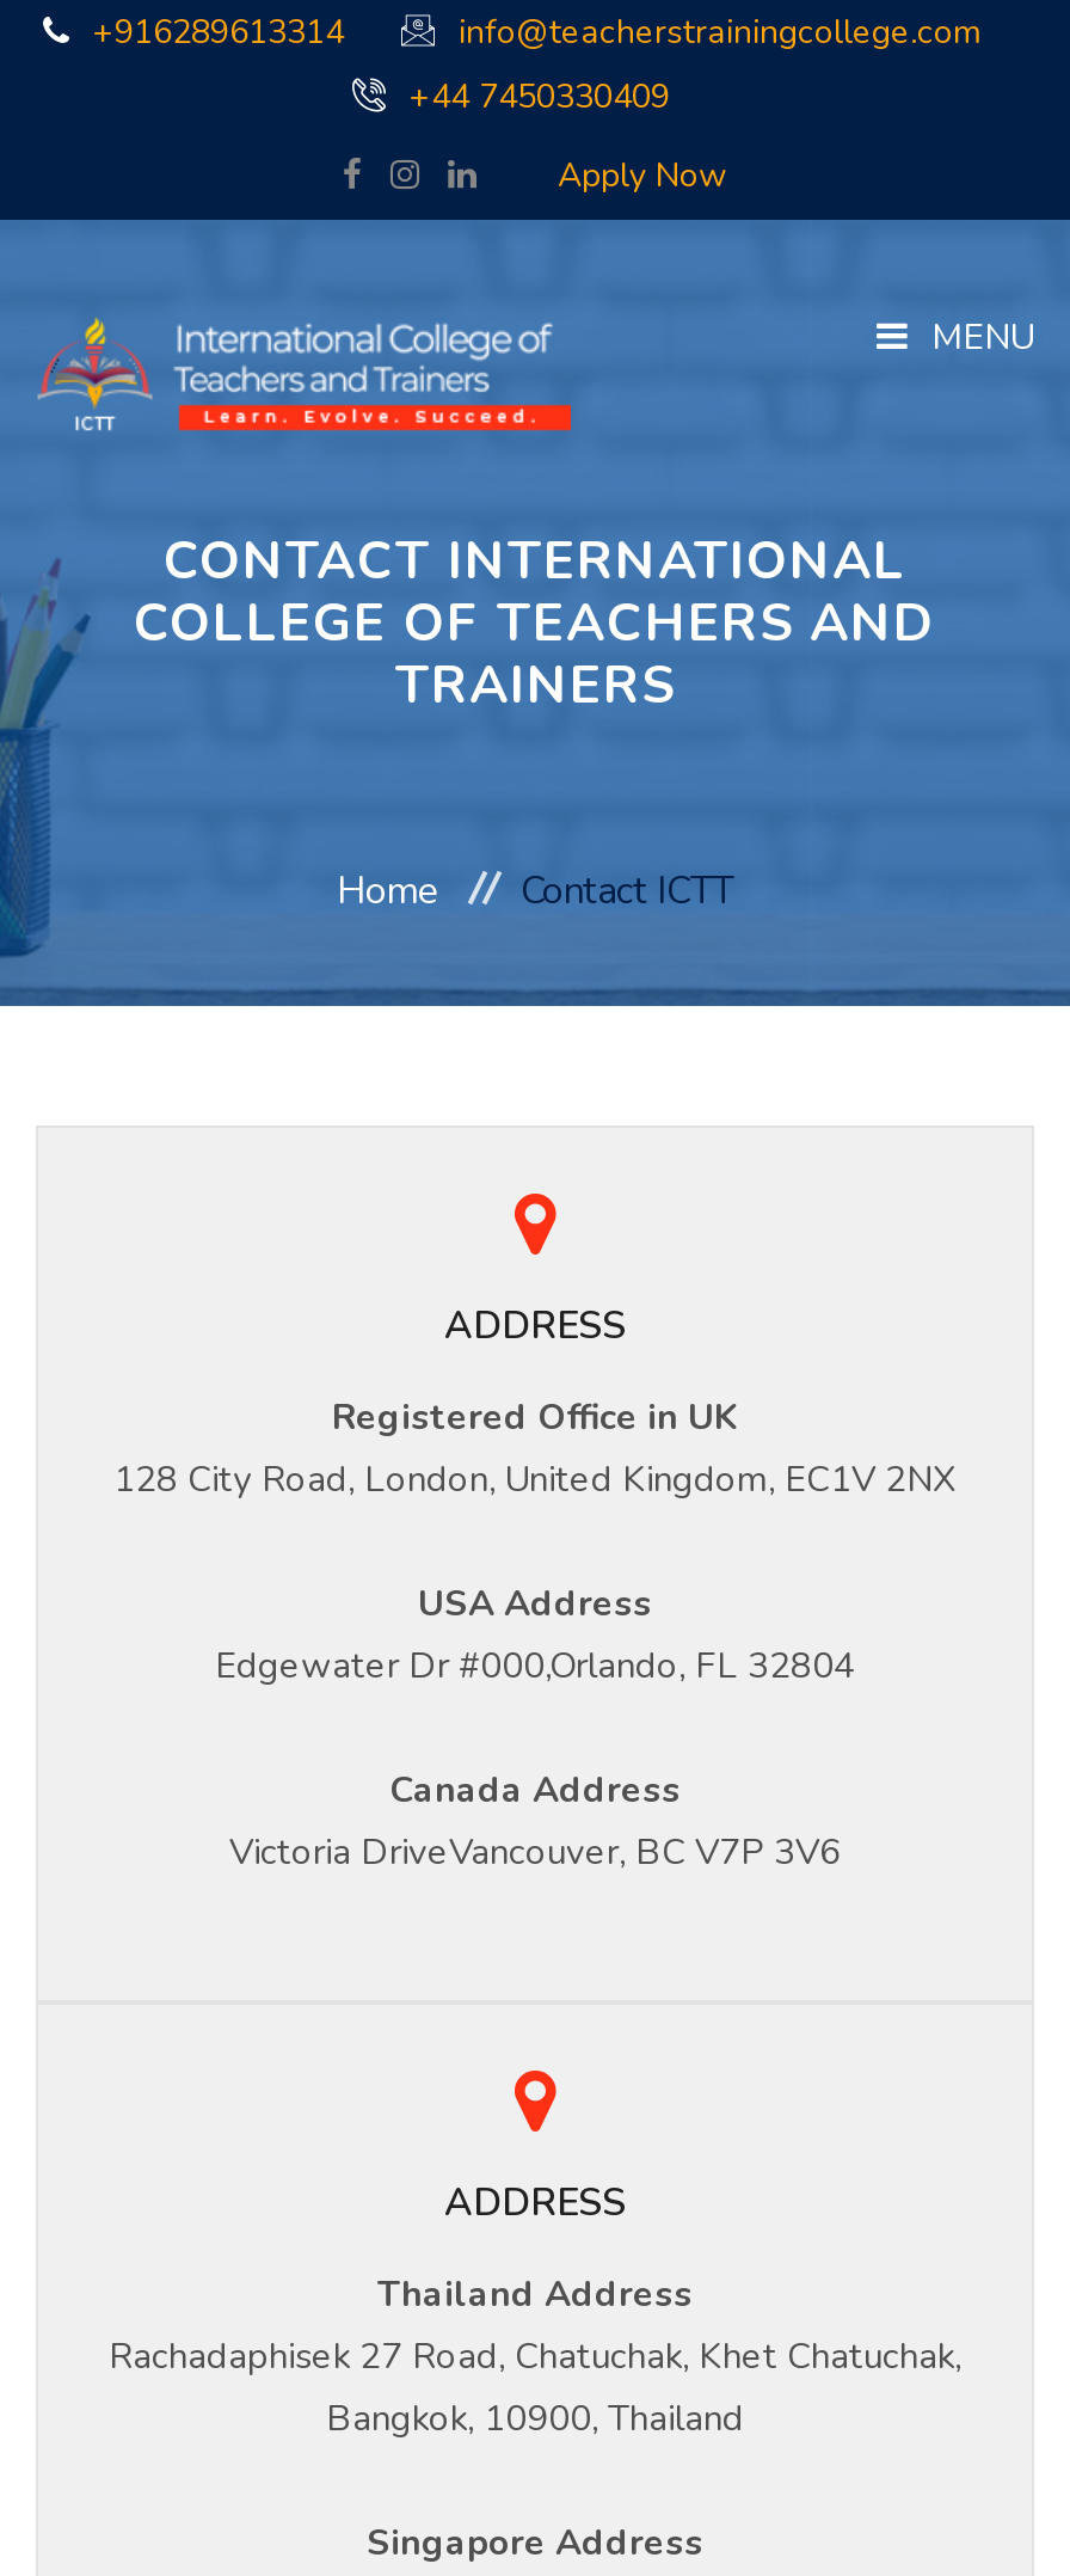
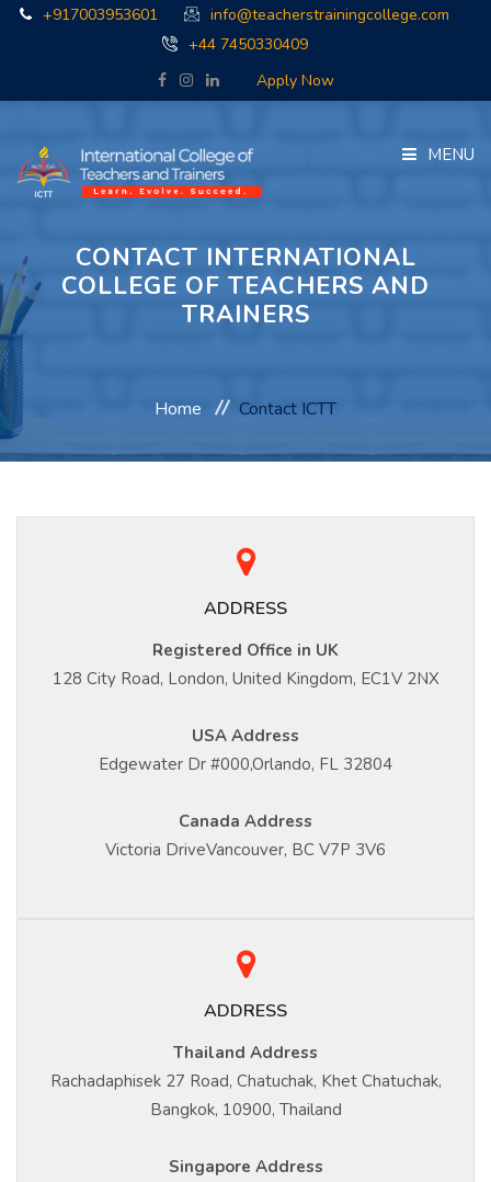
[93,10,344,55] +916289613314 -> [43,4,158,25] +917003953601

